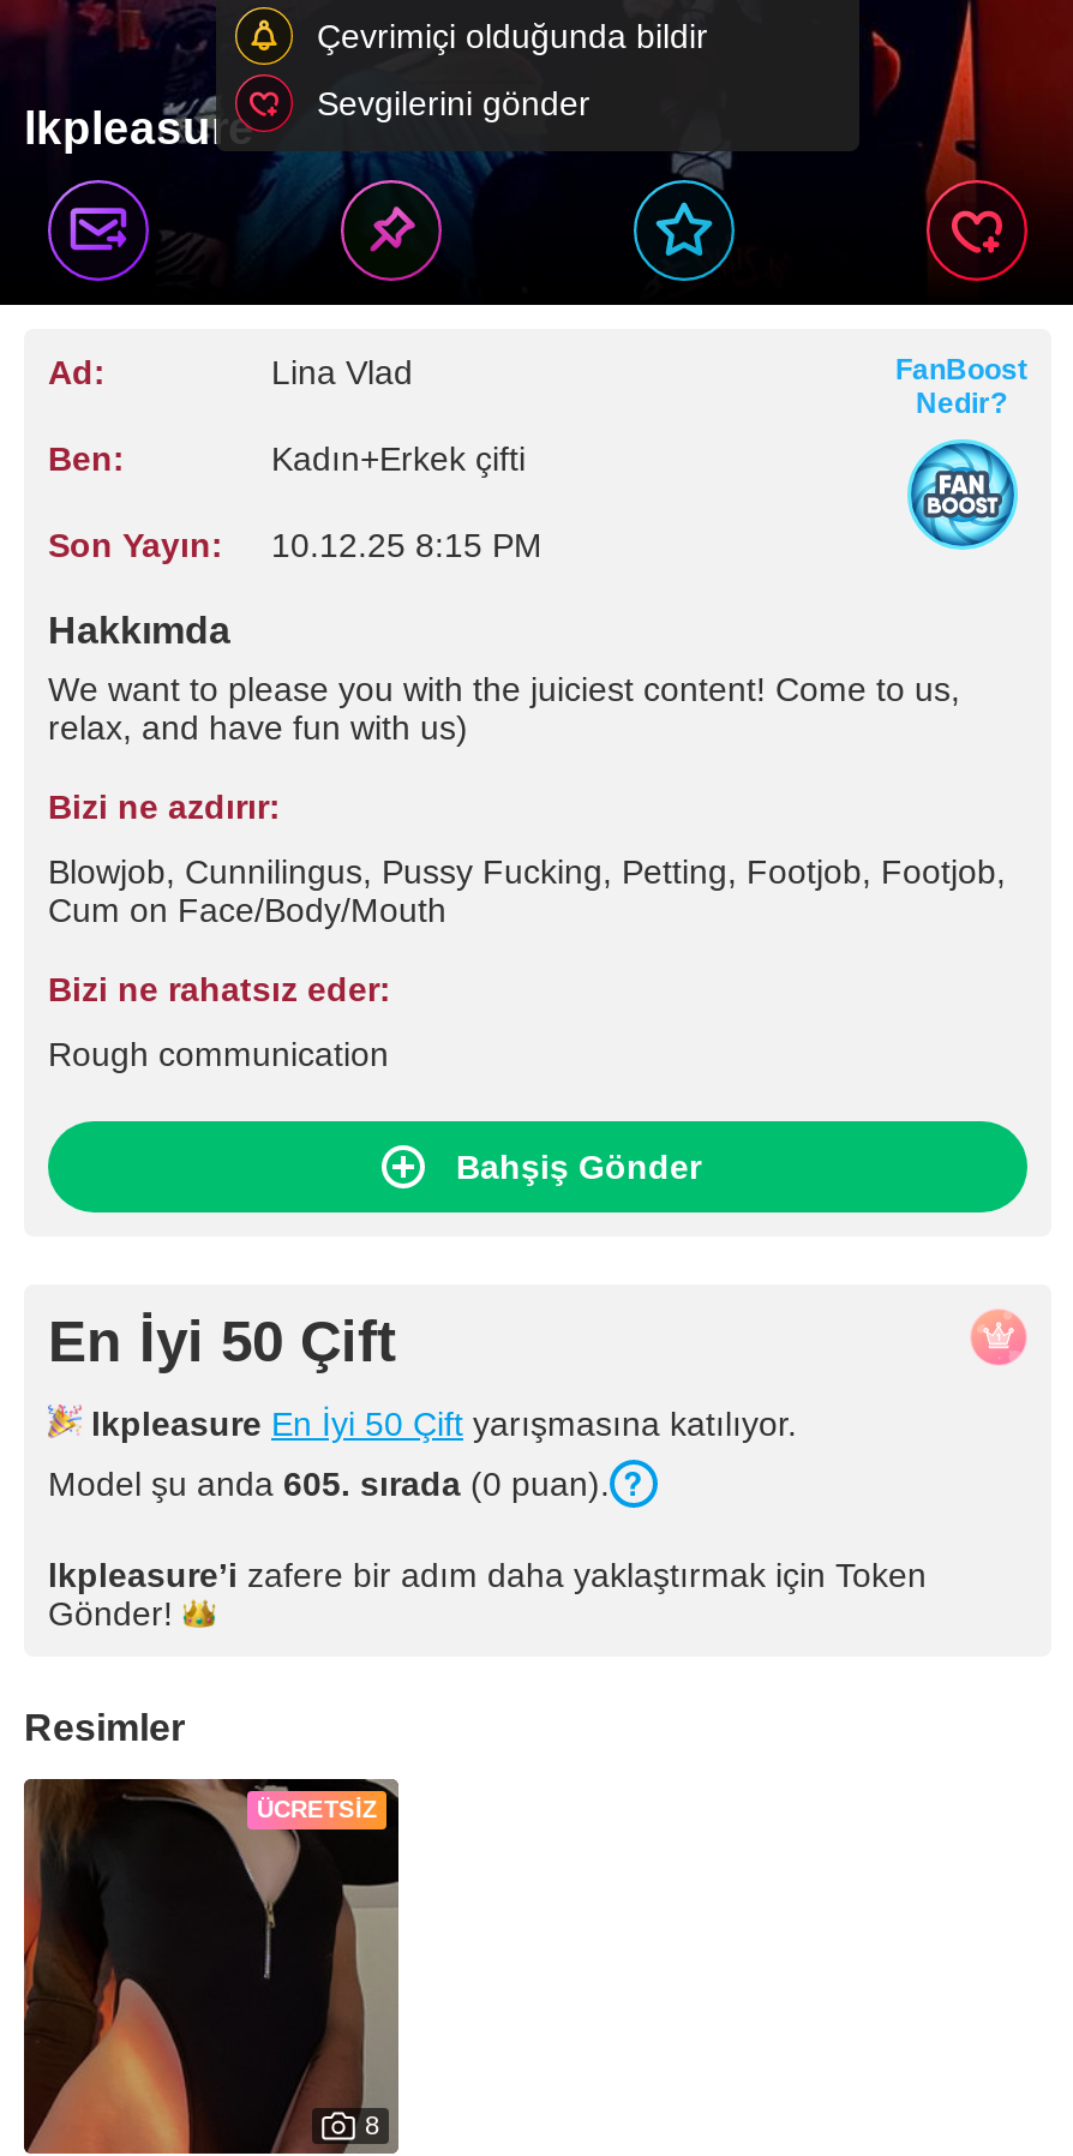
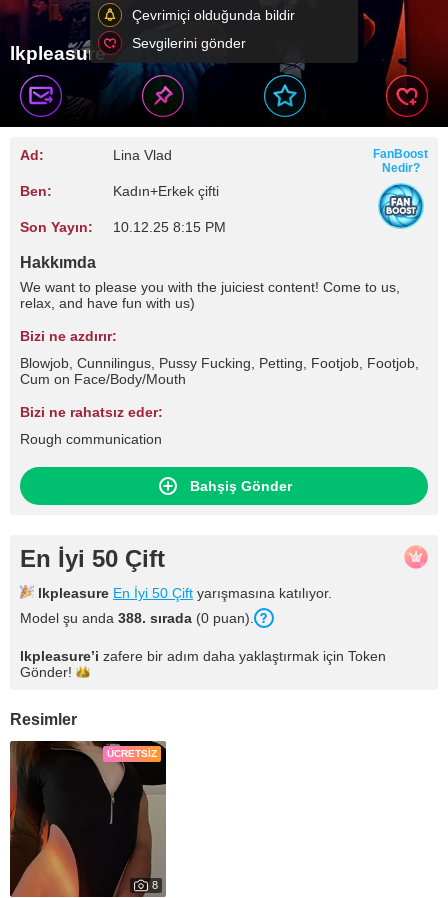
[48,1465,610,1503] Model şu anda 605. sırada (0 puan). -> [20,610,254,626] Model şu anda 388. sırada (0 puan).

